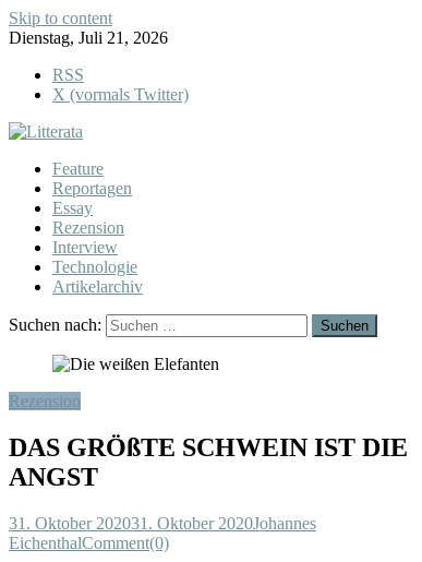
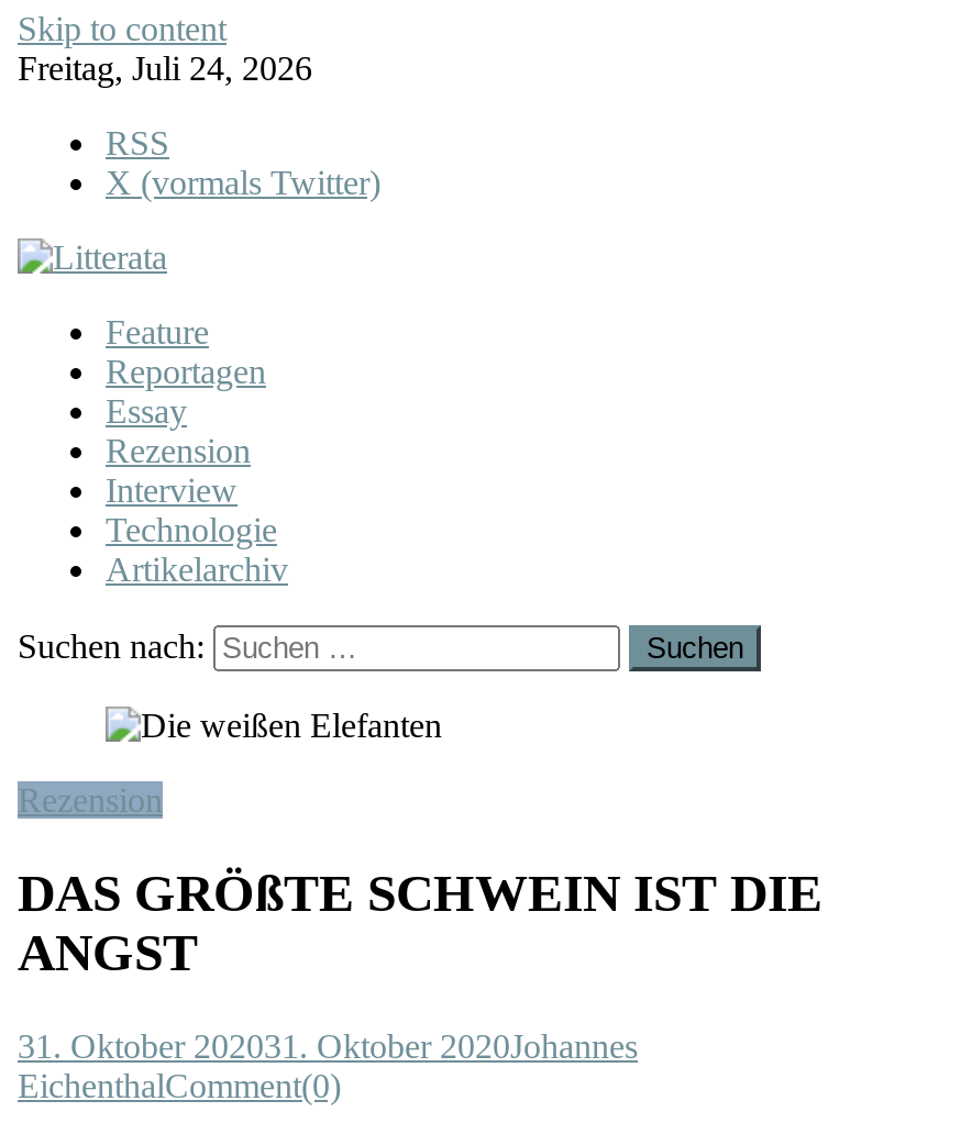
[9,28,168,47] Dienstag, Juli 21, 2026 -> [18,49,312,87] Freitag, Juli 24, 2026

